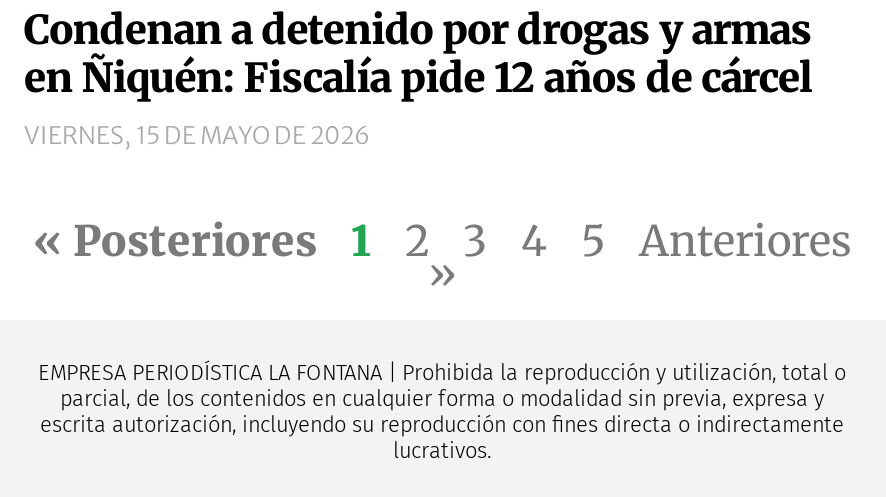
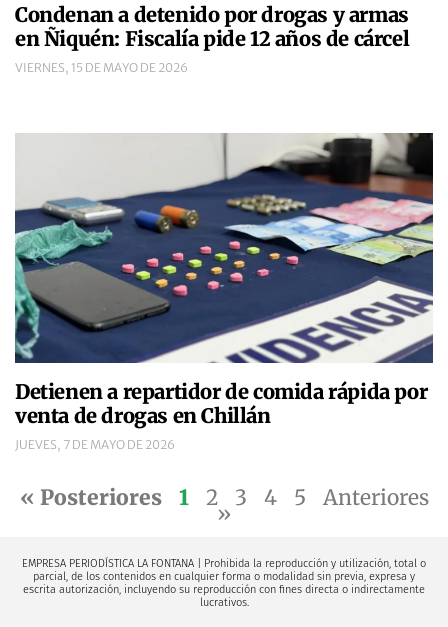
none -> [14,132,434,452] [image] | Detienen a repartidor de comida rápida por | venta de drogas en Chillán | JUEVES, 7 DE MAYO DE 2026

